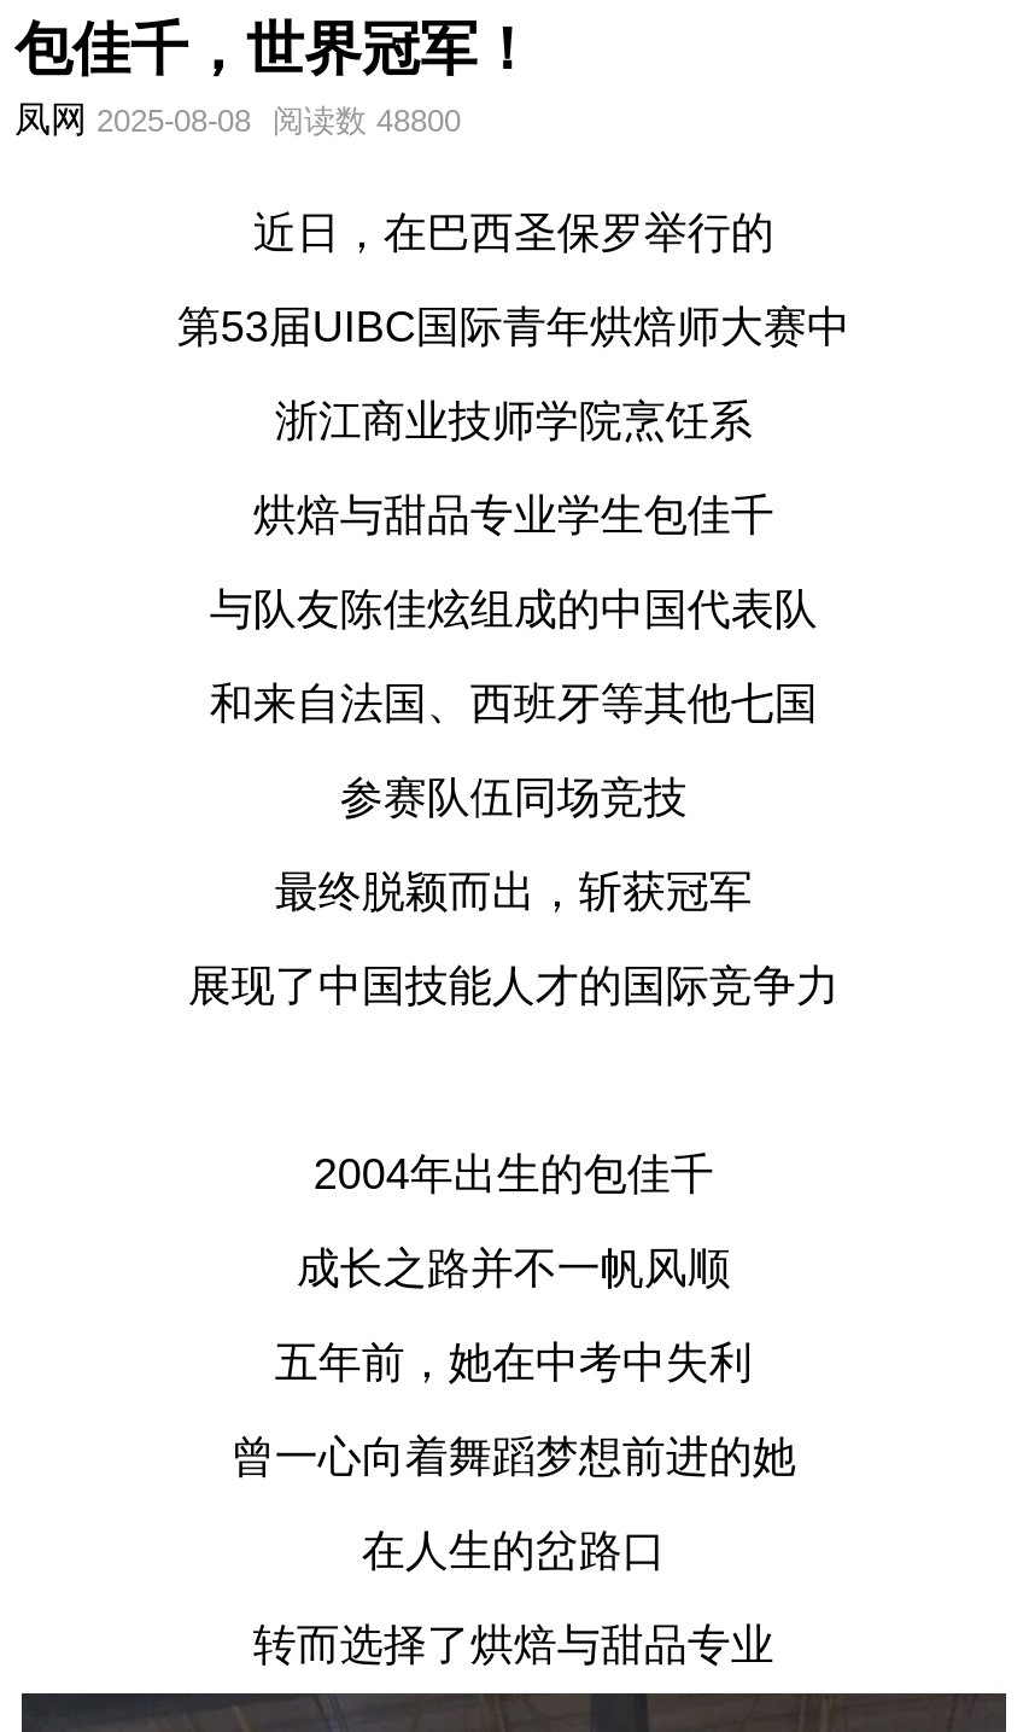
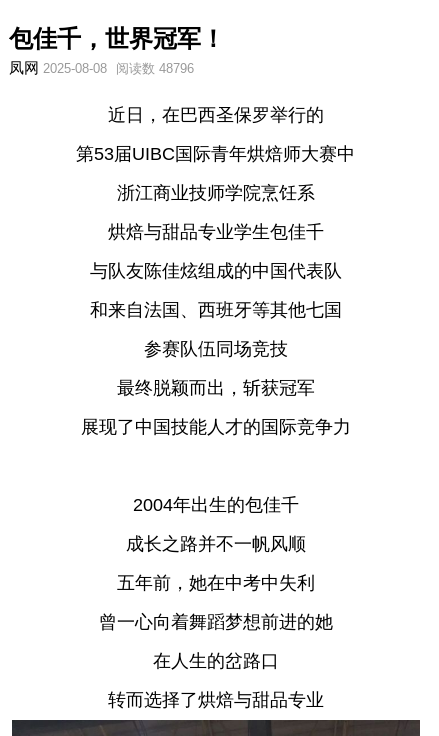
[14,98,461,139] 凤网 2025-08-08 阅读数 48800 -> [9,59,194,76] 凤网 2025-08-08 阅读数 48796

